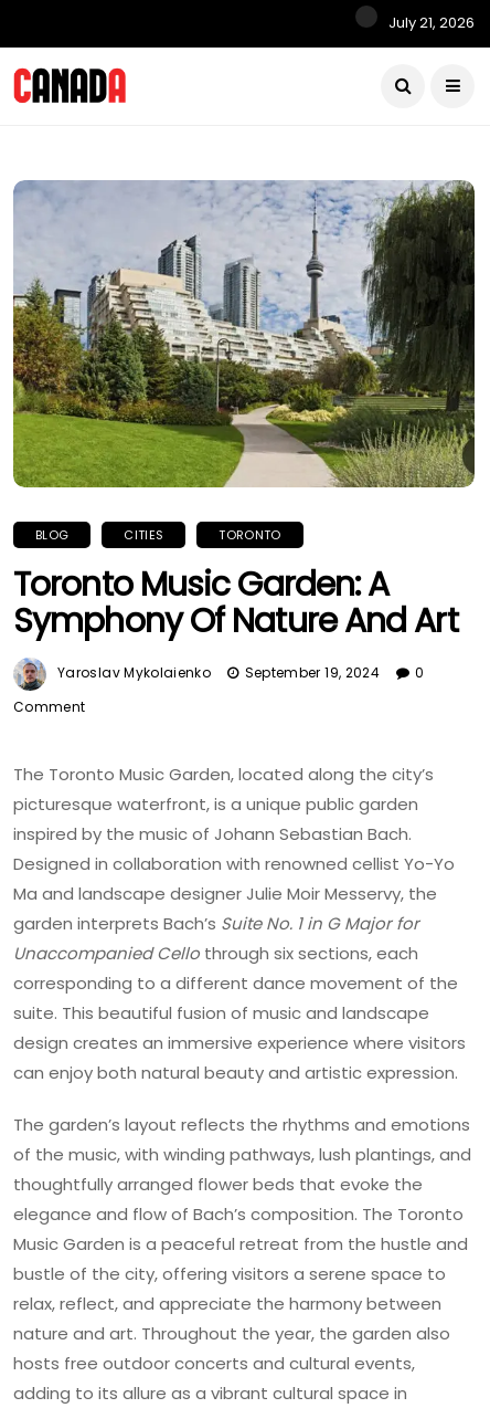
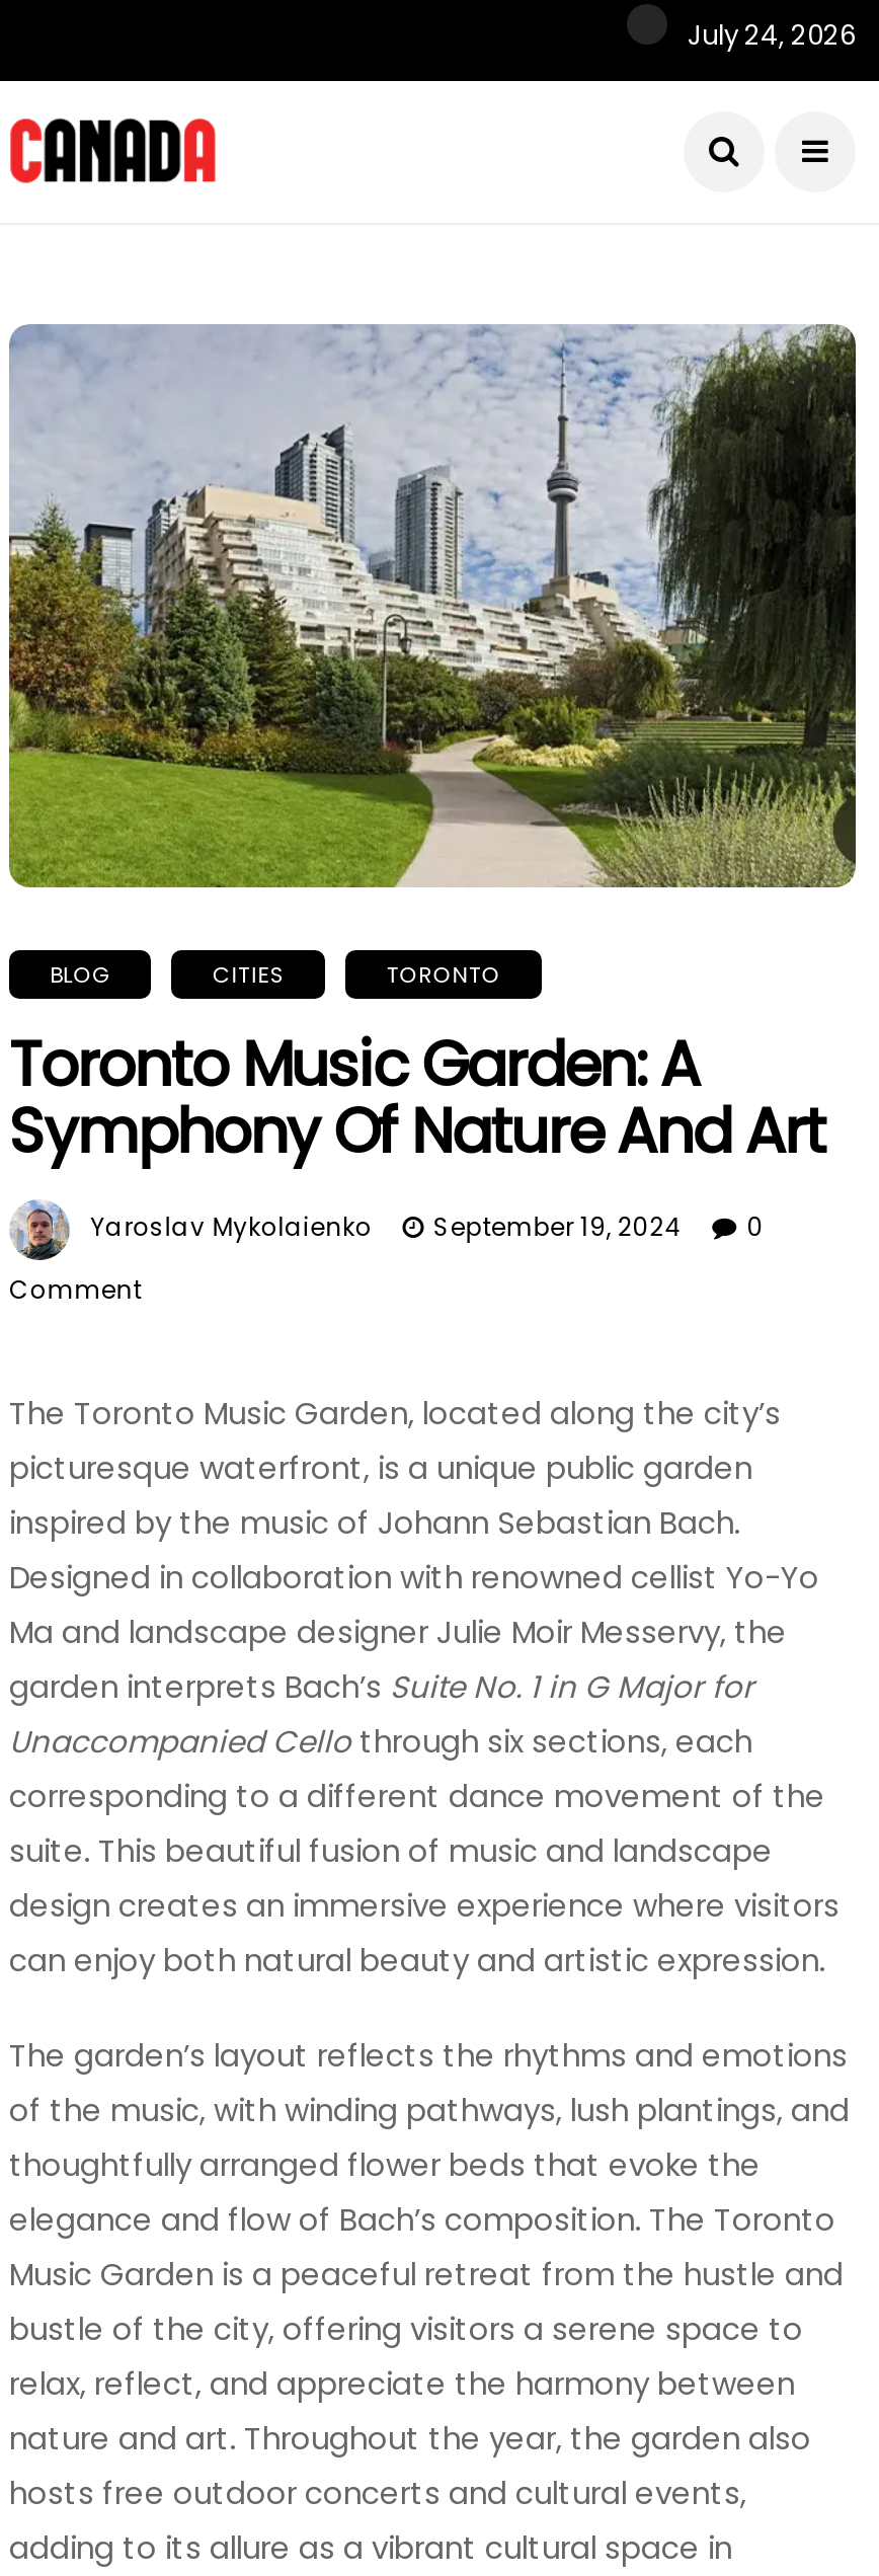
[388,12,475,33] July 21, 2026 -> [688,16,856,55] July 24, 2026

